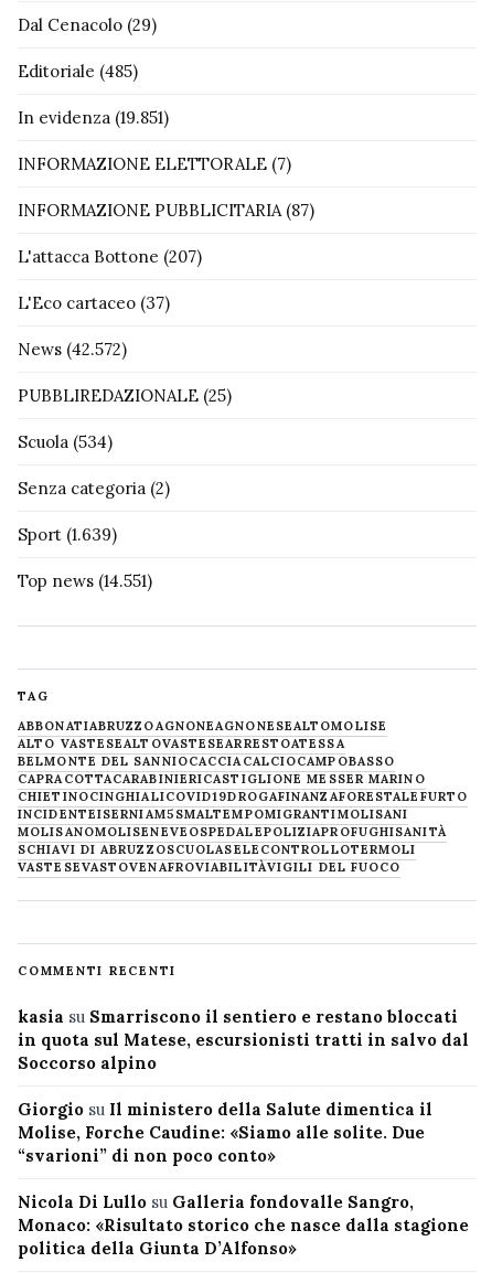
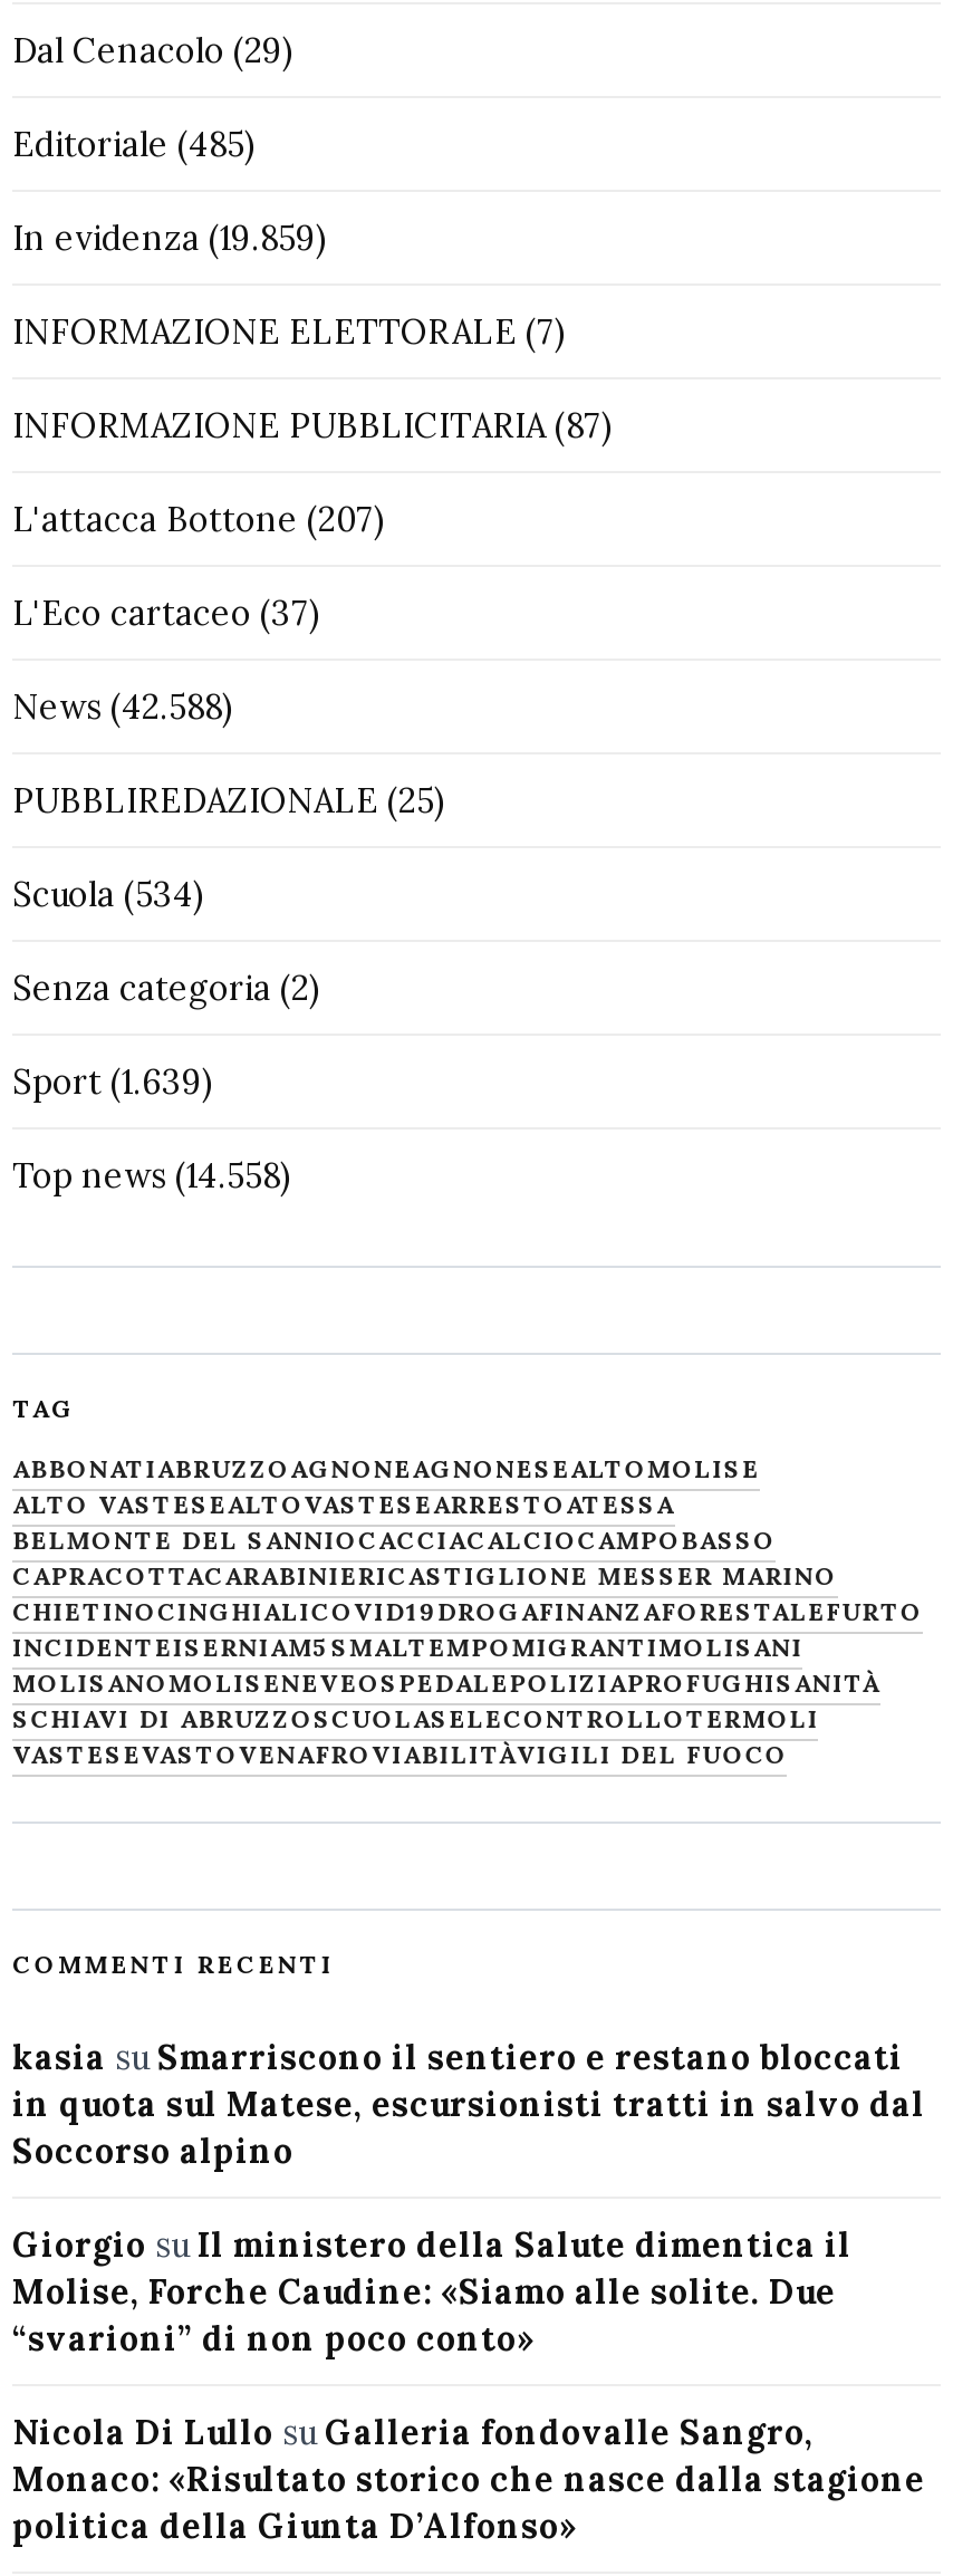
[18,107,169,128] In evidenza (19.851) -> [12,216,327,258] In evidenza (19.859)
[18,338,127,359] News (42.572) -> [12,685,233,727] News (42.588)
[18,570,152,591] Top news (14.551) -> [12,1154,291,1196] Top news (14.558)

